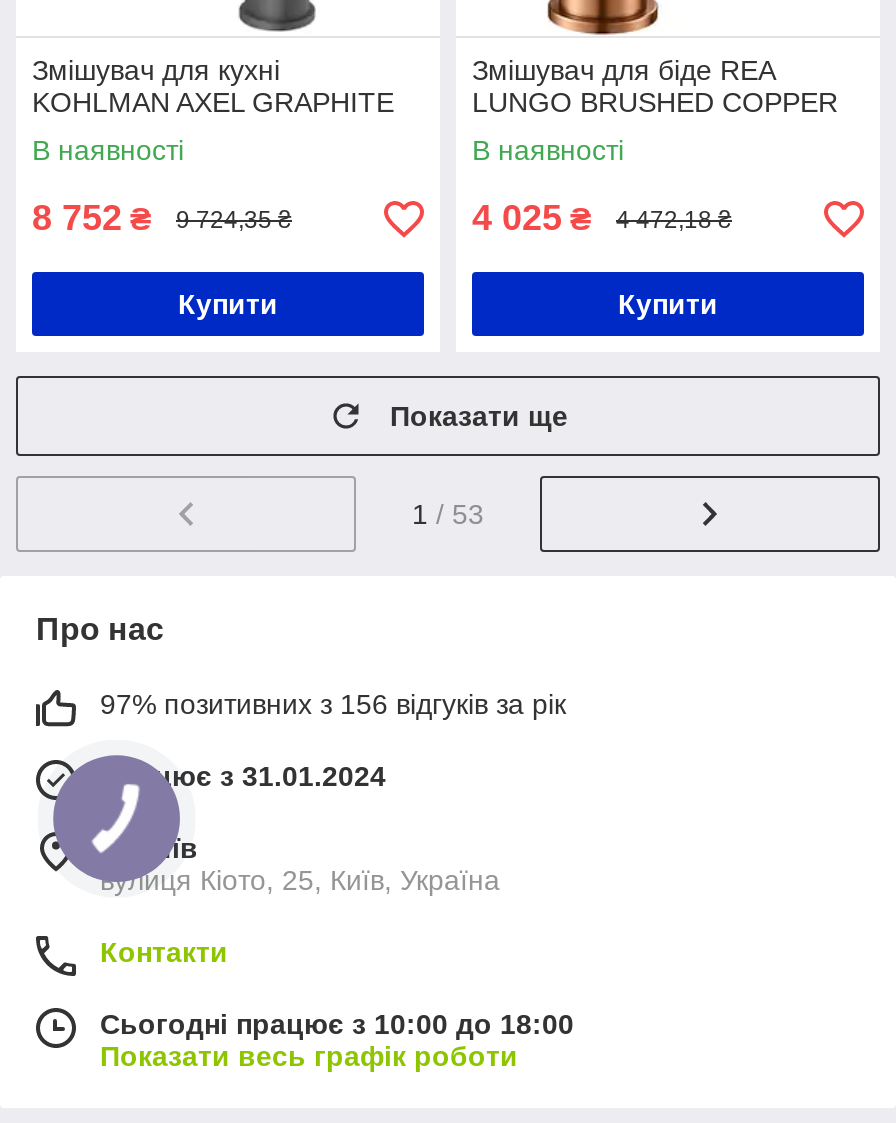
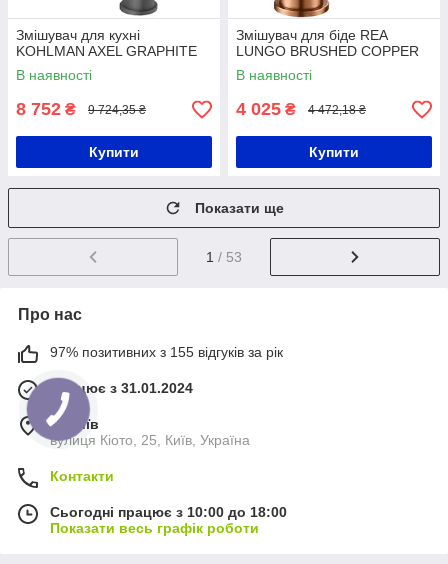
[100,688,566,720] 97% позитивних з 156 відгуків за рік -> [50,344,283,360] 97% позитивних з 155 відгуків за рік

